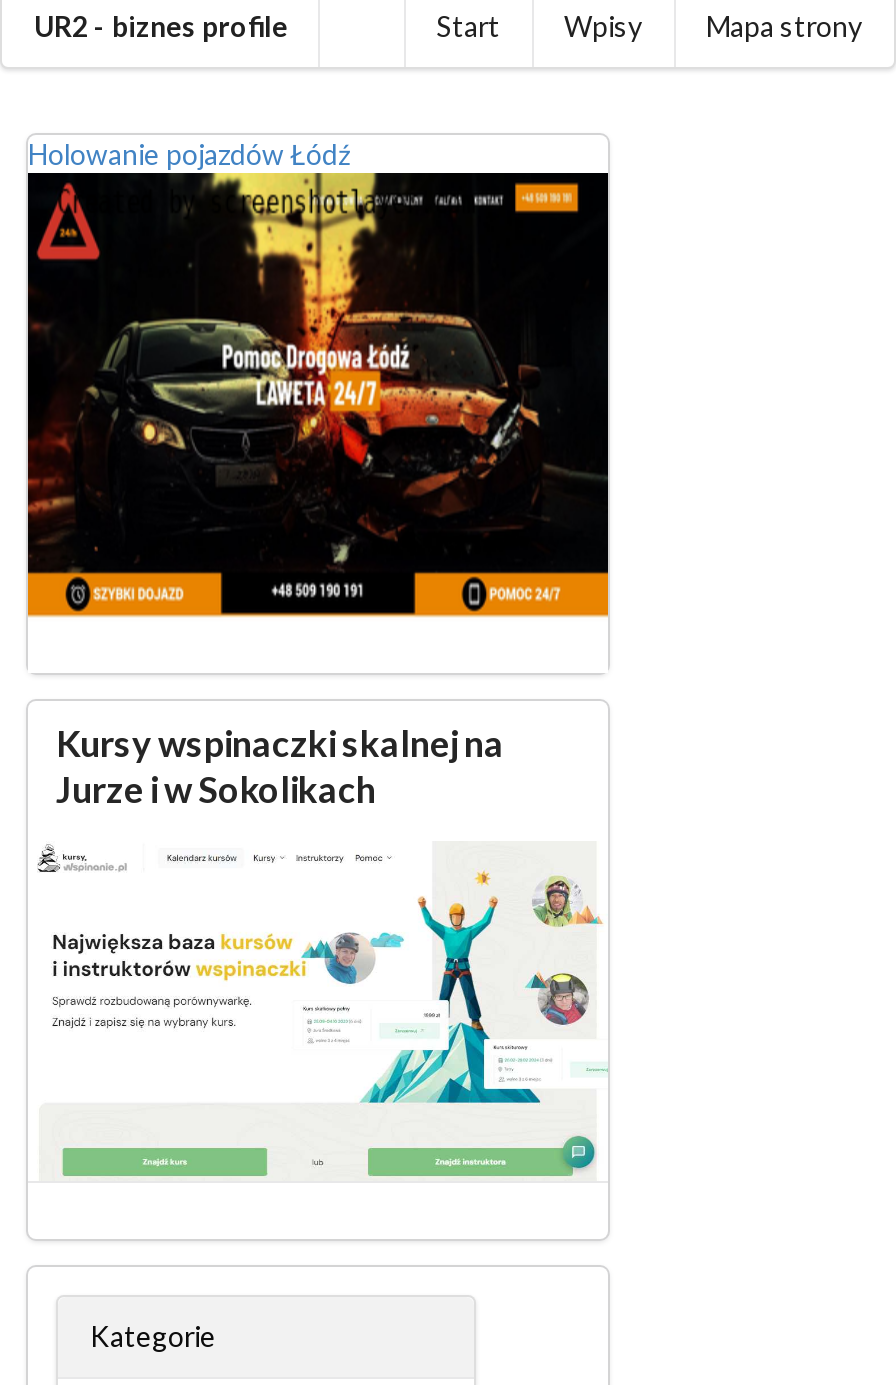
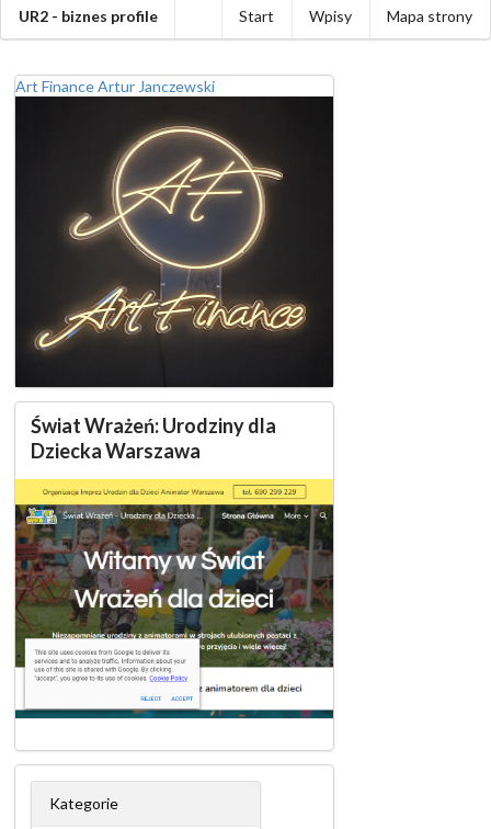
[28,137,350,171] Holowanie pojazdów Łódź -> [15,77,215,95] Art Finance Artur Janczewski
[26,179,610,619] [image] -> [14,98,334,389] [image]
[56,721,504,811] Kursy wspinaczki skalnej na | Jurze i w Sokolikach -> [31,414,276,463] Świat Wrażeń: Urodziny dla | Dziecka Warszawa
[28,857,608,1181] [image] -> [14,478,334,719] [image]

